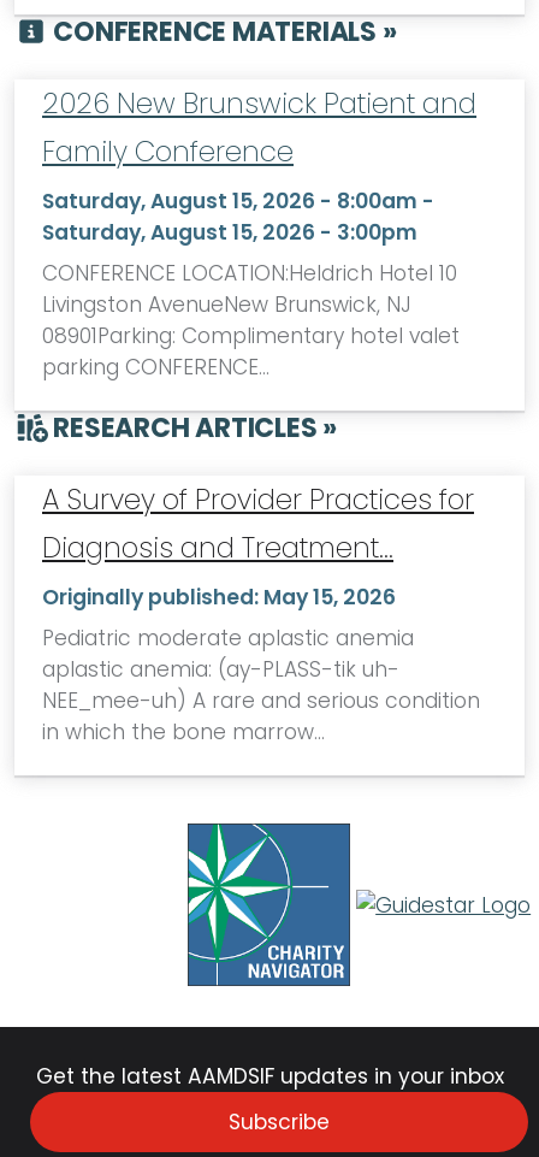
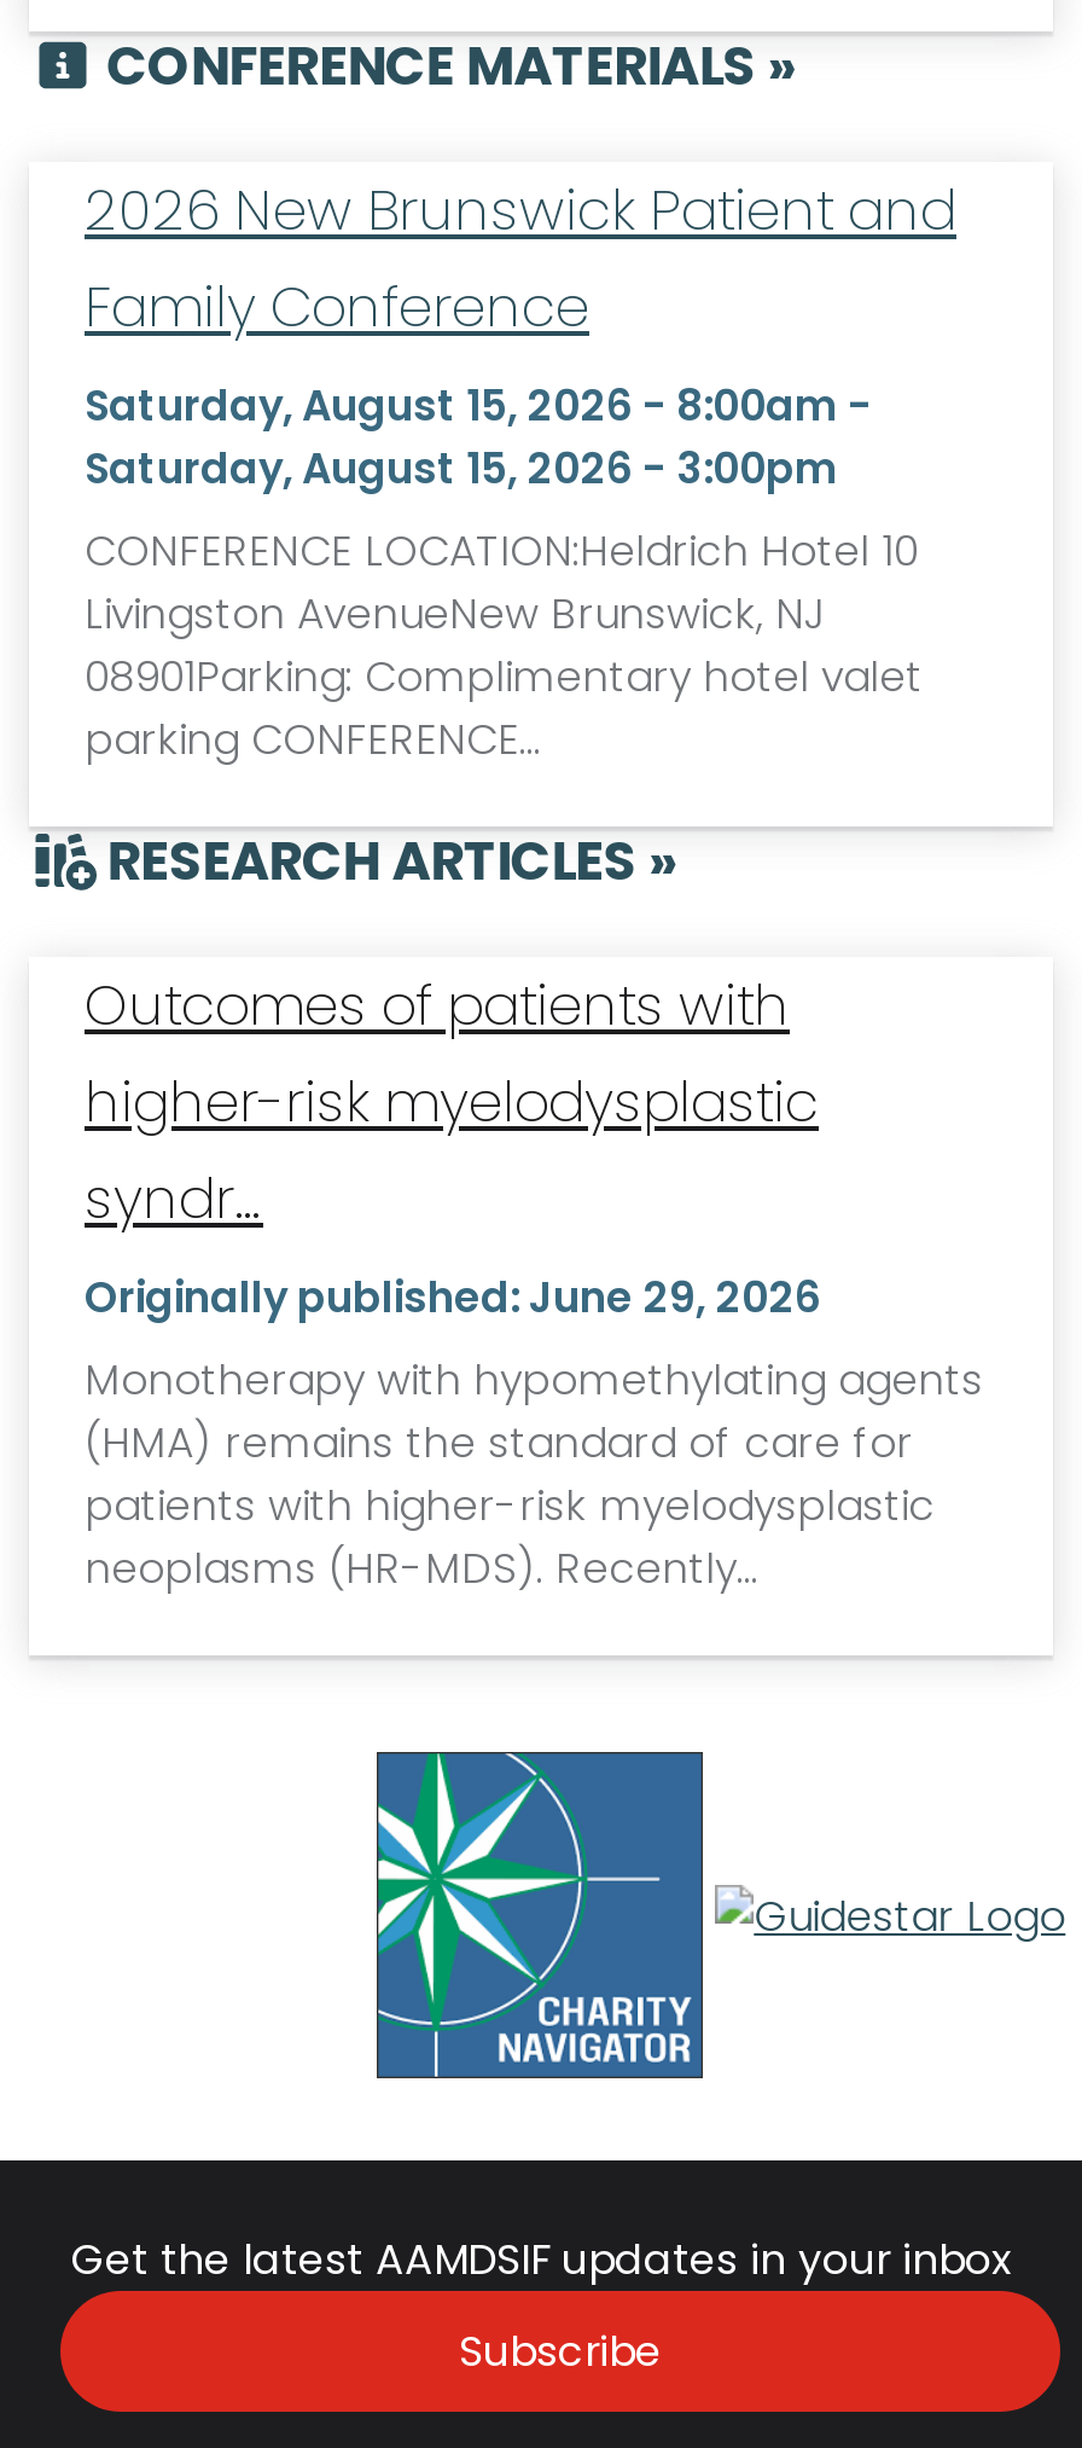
[42,481,480,747] A Survey of Provider Practices for | Diagnosis and Treatment… | Originally published: May 15, 2026 | Pediatric moderate aplastic anemia | aplastic anemia: (ay-PLASS-tik uh- | NEE_mee-uh) A rare and serious condition | in which the bone marrow… -> [85,968,983,1598] Outcomes of patients with | higher-risk myelodysplastic | syndr… | Originally published: June 29, 2026 | Monotherapy with hypomethylating agents | (HMA) remains the standard of care for | patients with higher-risk myelodysplastic | neoplasms (HR-MDS). Recently…

